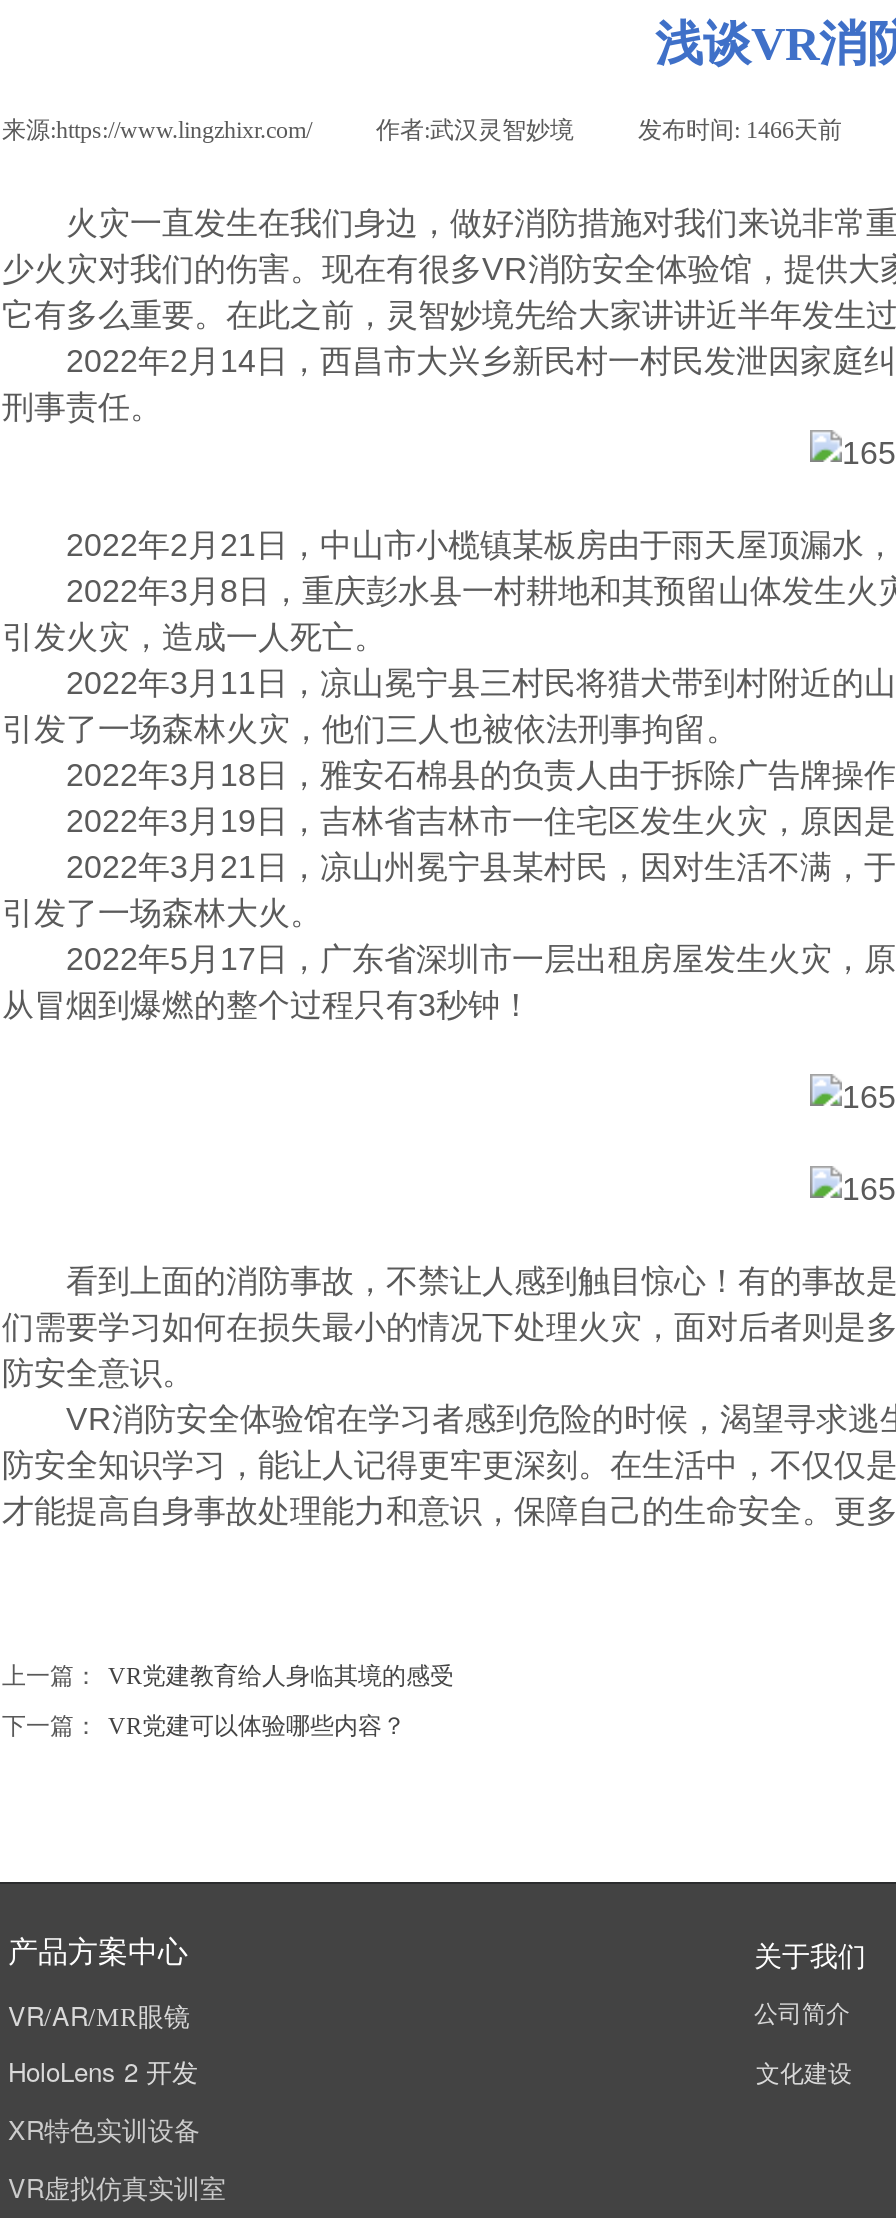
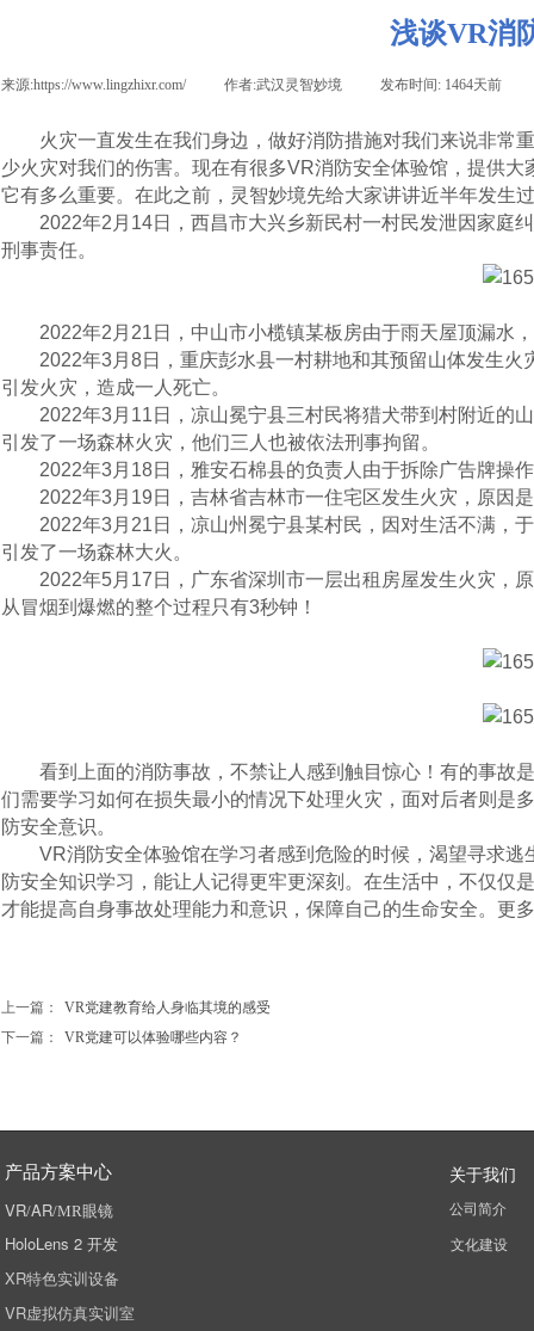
[638,116,842,144] 发布时间: 1466天前 -> [380,76,502,93] 发布时间: 1464天前

